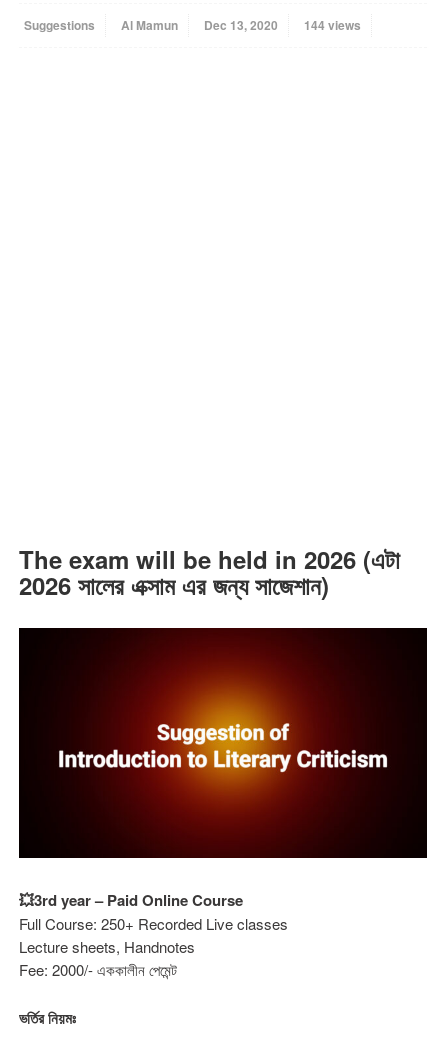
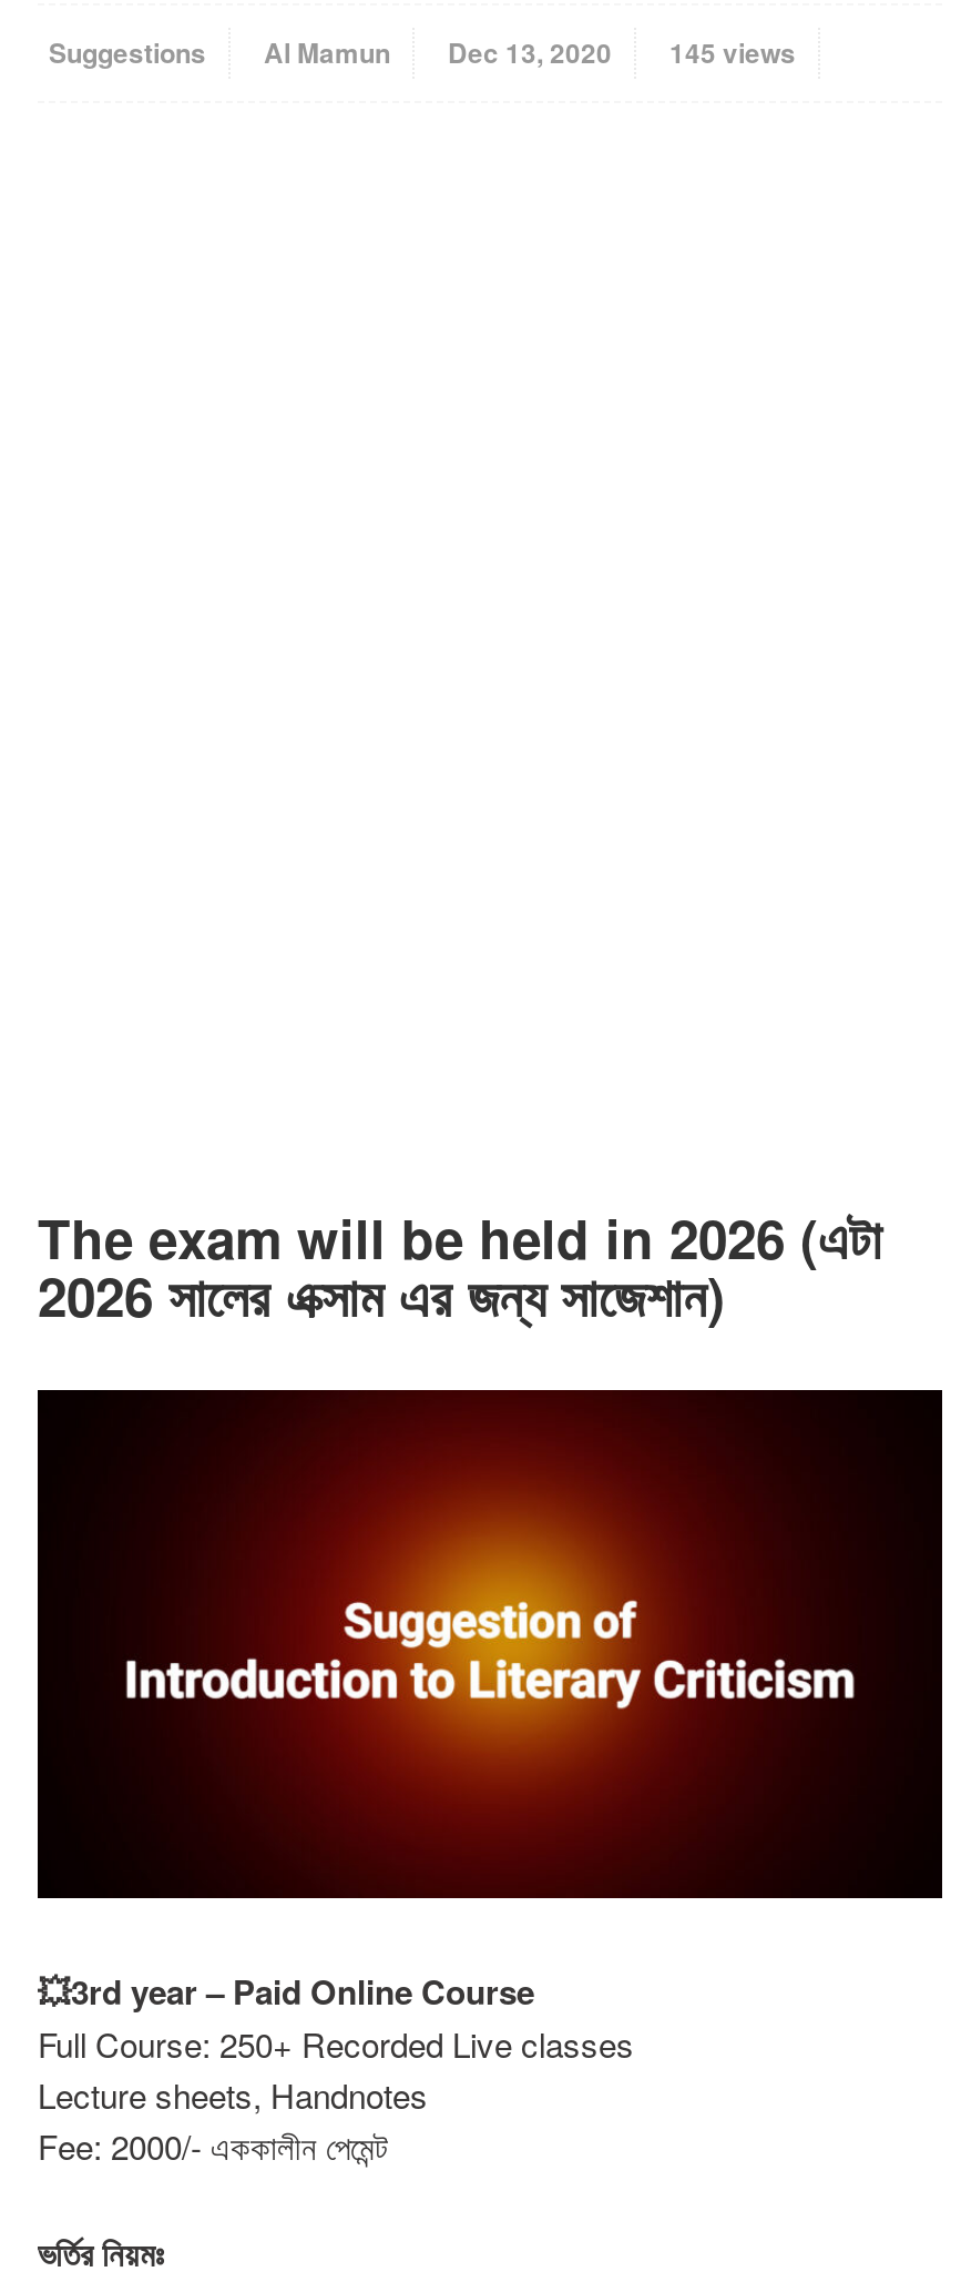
[24,16,361,34] Suggestions Al Mamun Dec 13, 2020 144 views -> [49,32,796,72] Suggestions Al Mamun Dec 13, 2020 145 views

